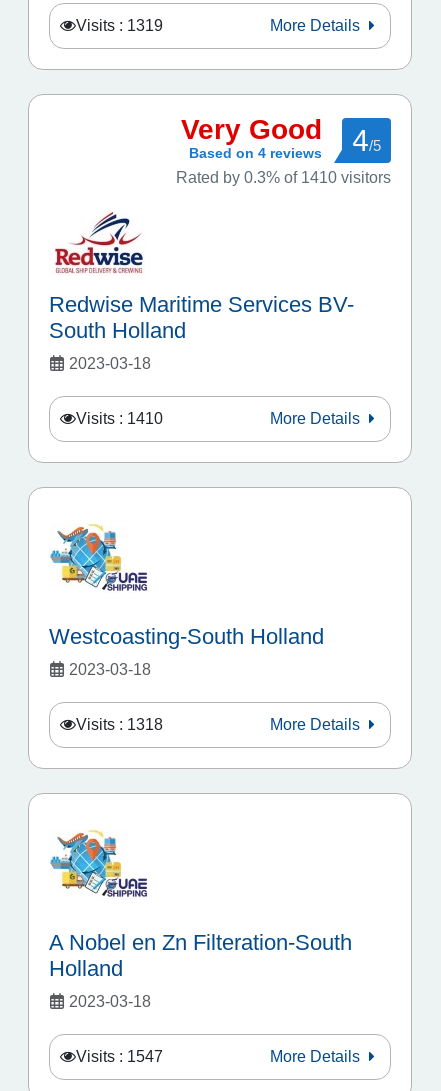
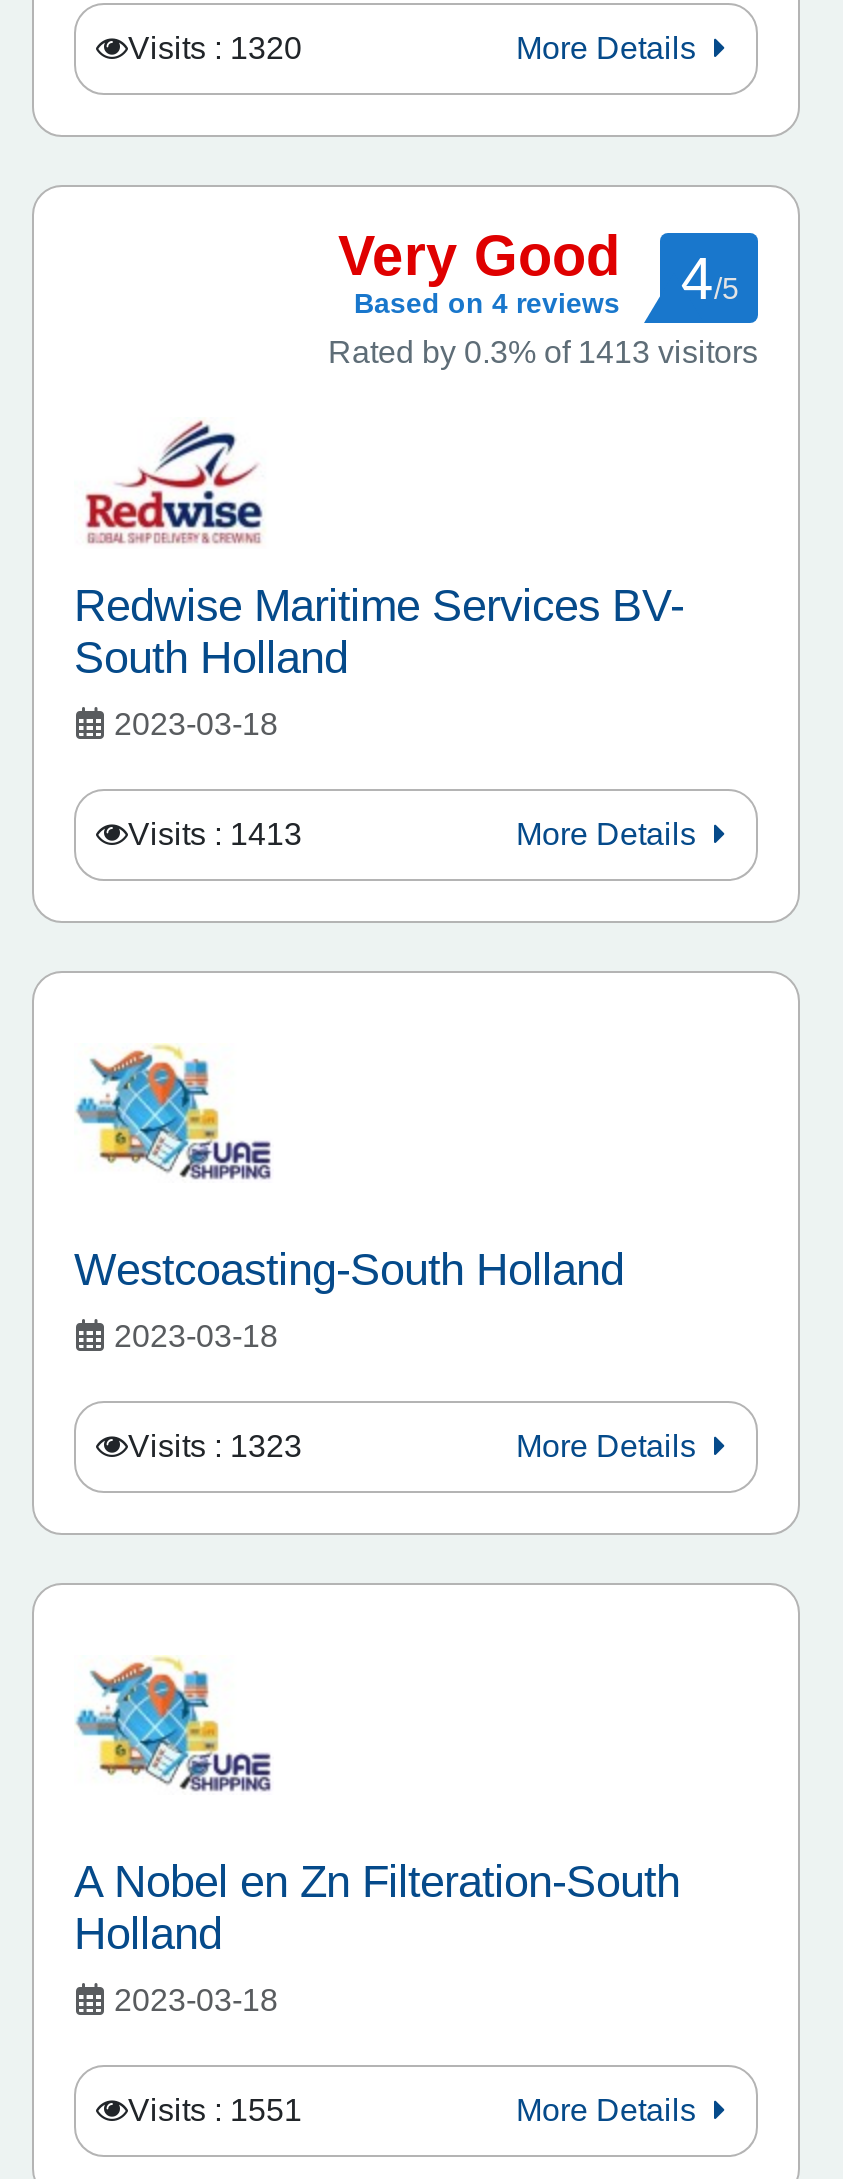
[76,17,163,34] Visits : 1319 -> [128,31,302,65] Visits : 1320
[176,169,391,186] Rated by 0.3% of 1410 visitors -> [328,335,758,369] Rated by 0.3% of 1413 visitors
[76,410,163,427] Visits : 1410 -> [128,817,302,851] Visits : 1413
[76,716,163,733] Visits : 1318 -> [128,1429,302,1463] Visits : 1323
[76,1048,163,1065] Visits : 1547 -> [128,2093,302,2127] Visits : 1551

